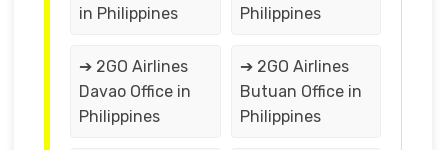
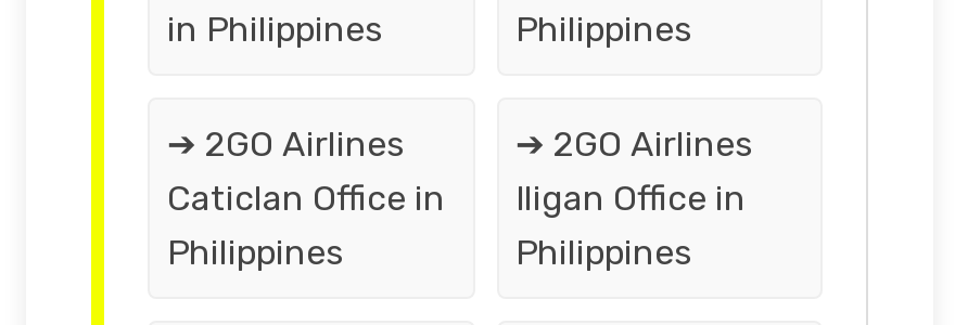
[79,82,191,101] Davao Office in -> [167,177,445,218] Caticlan Office in
[239,82,361,101] Butuan Office in -> [515,177,746,218] Iligan Office in

